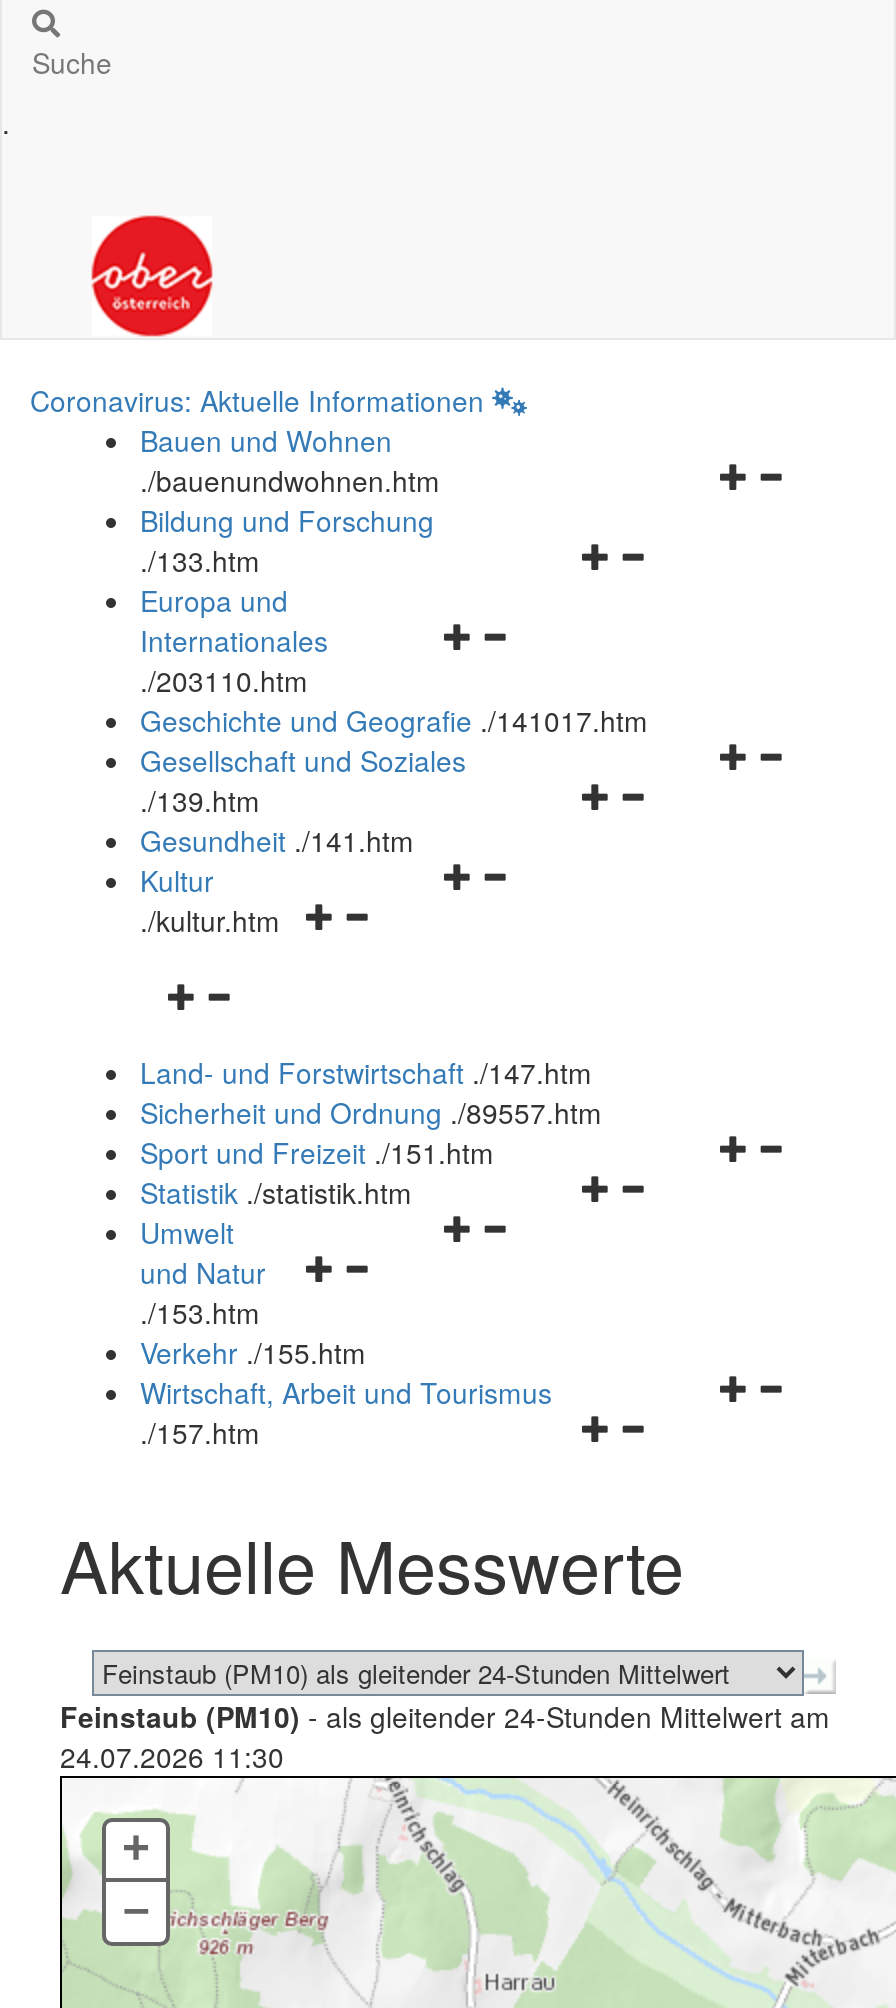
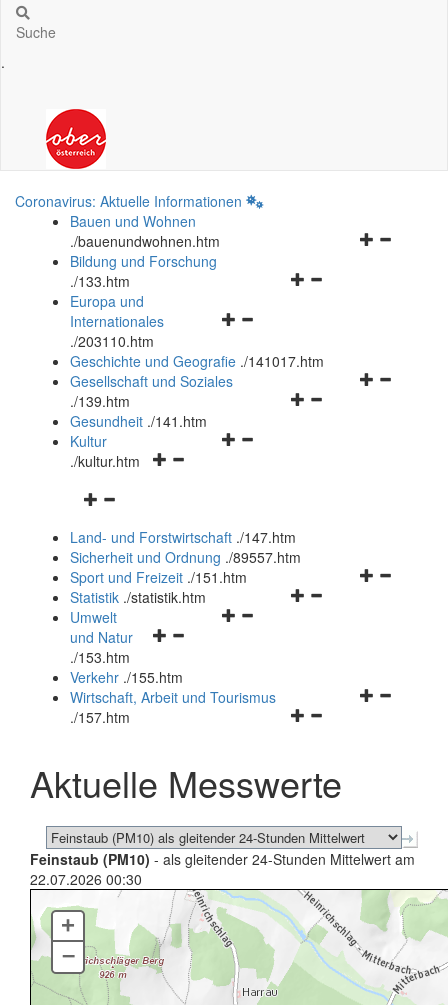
[60,1736,284,1776] 24.07.2026 11:30 -> [30,869,142,889] 22.07.2026 00:30

